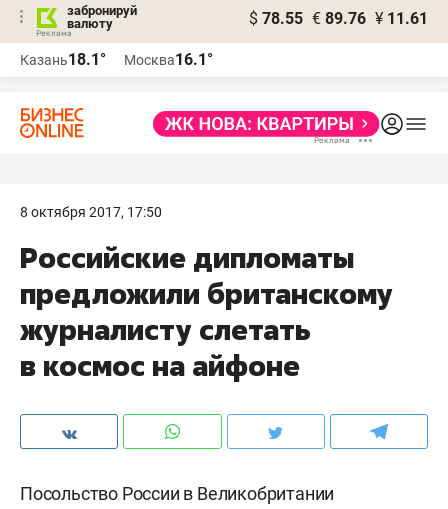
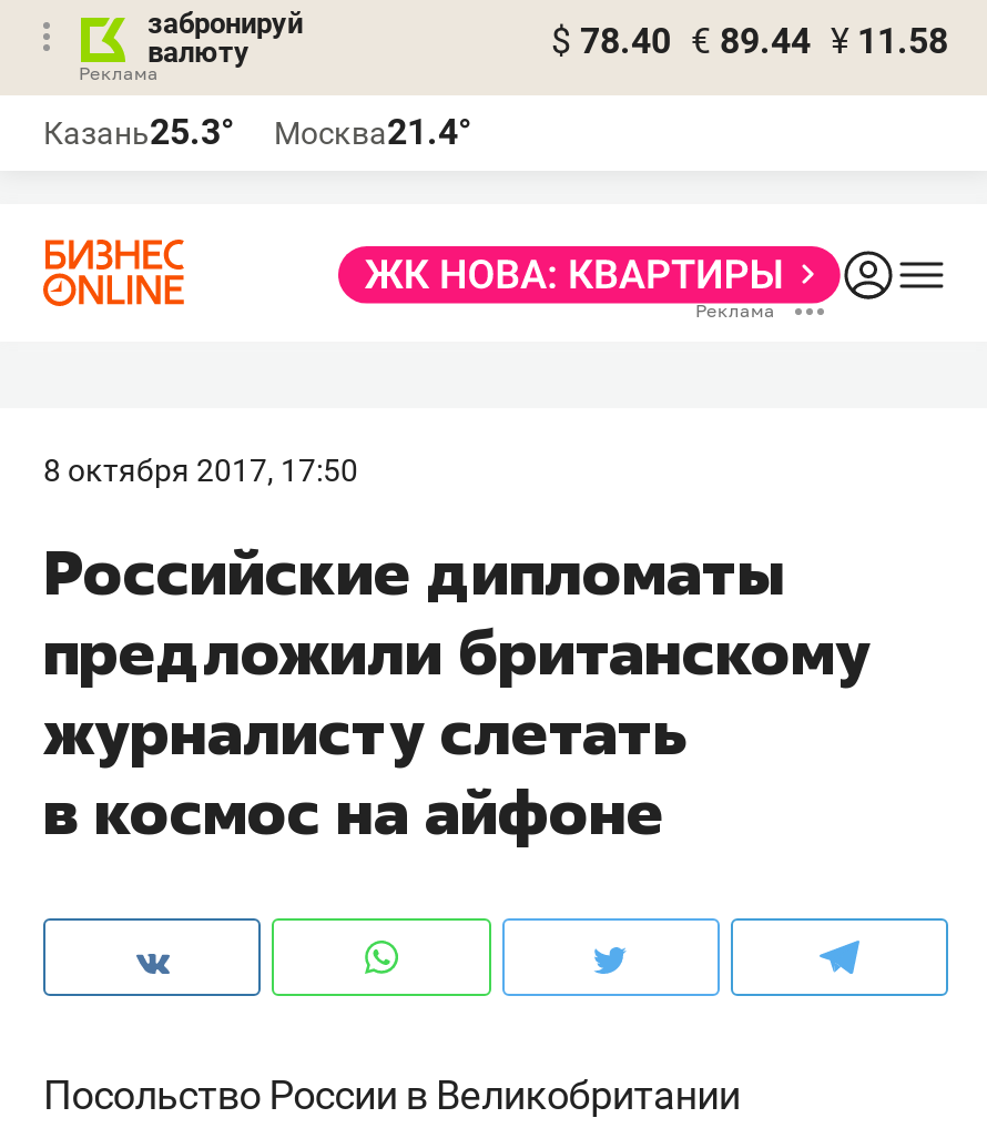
[249,9,428,28] $ 78.55 € 89.76 ¥ 11.61 -> [551,20,948,62] $ 78.40 € 89.44 ¥ 11.58
[20,50,106,69] Казань18.1° -> [43,111,234,153] Казань25.3°
[124,50,213,69] Москва16.1° -> [274,111,471,153] Москва21.4°

